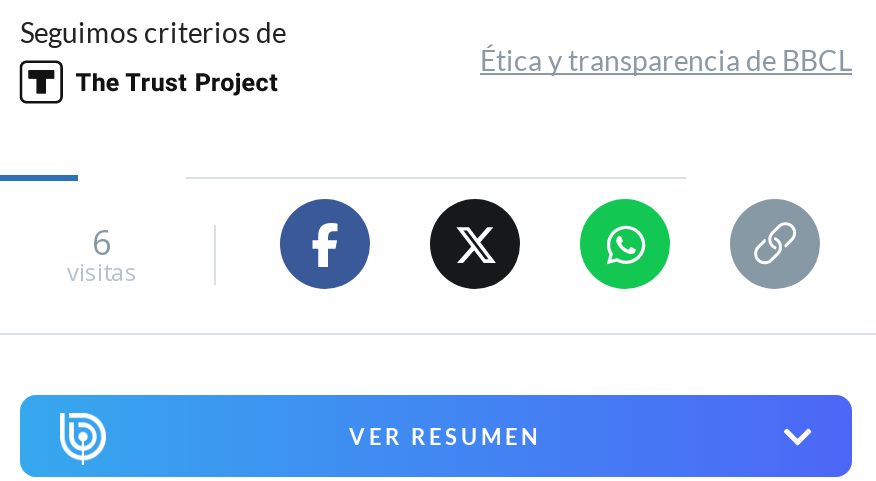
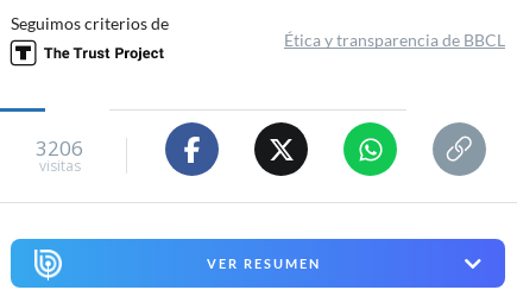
[92,219,112,265] 6 -> [36,134,83,162] 3206

